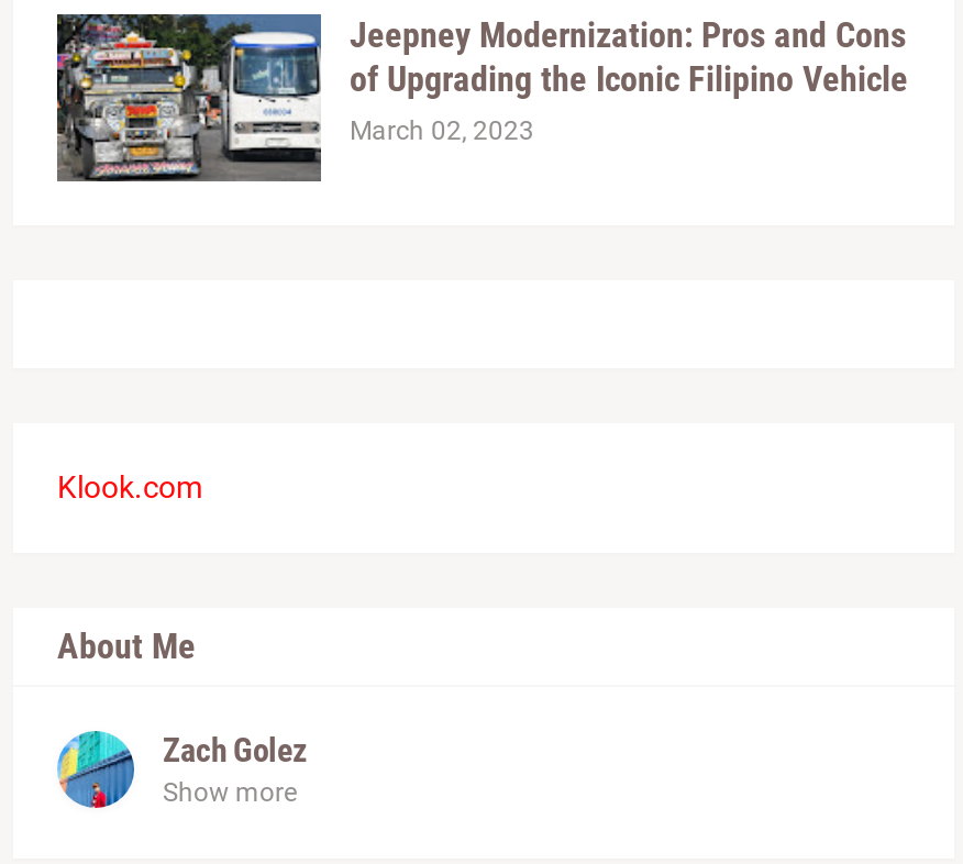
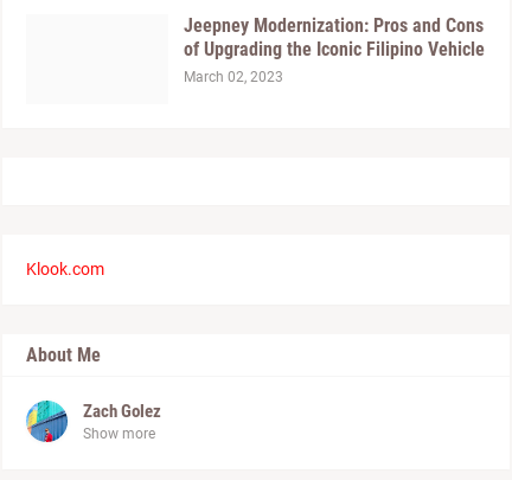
[55,12,323,184] [image] -> none

